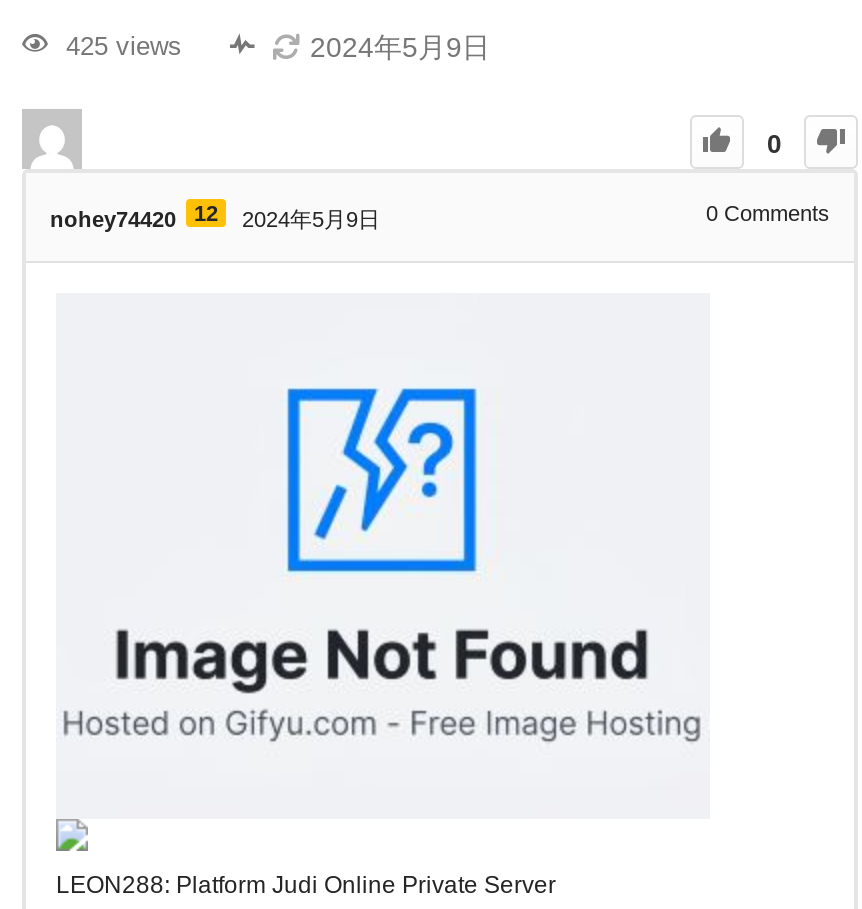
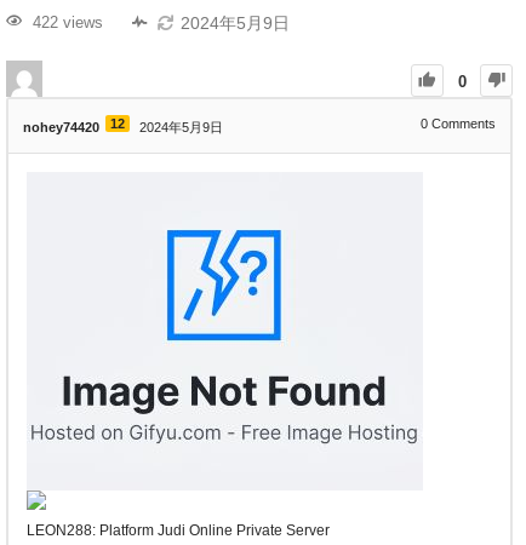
[66,31,182,61] 425 views -> [33,13,103,31] 422 views

